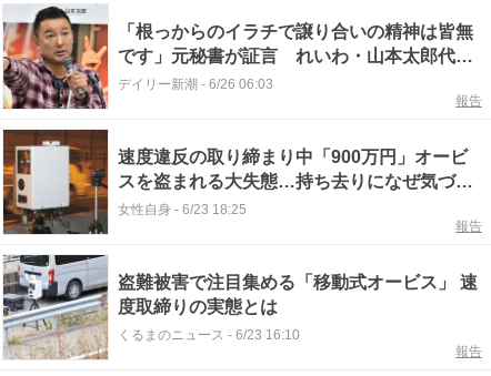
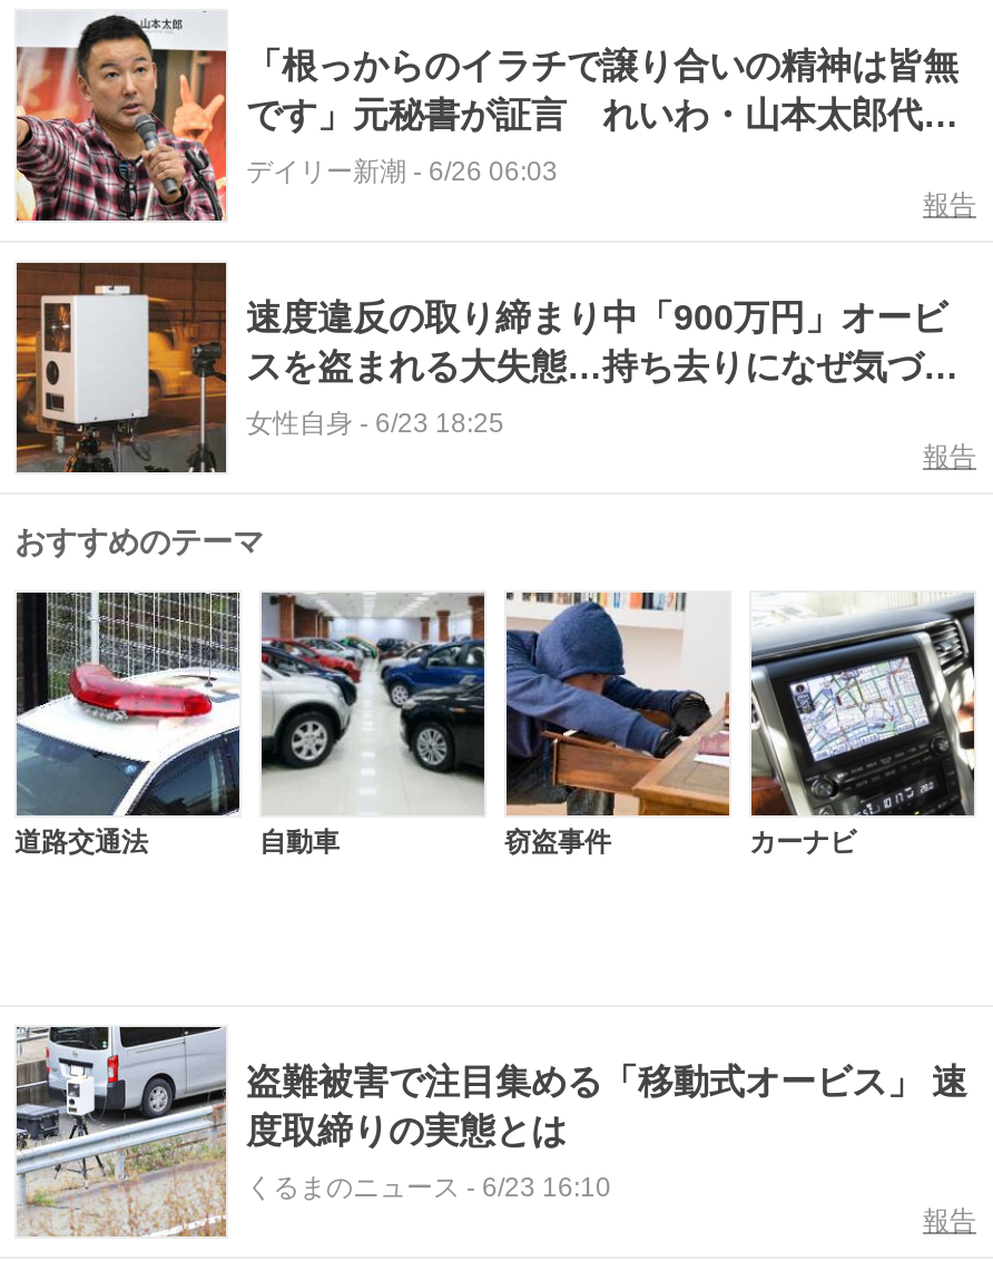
none -> [14,524,264,559] おすすめのテーマ
none -> [14,577,856,858] [image] | 道路交通法 | 自動車 | 窃盗事件 | カーナビ
none -> [259,593,486,807] [image]
none -> [504,590,731,818] [image]
none -> [749,595,976,818] [image]

